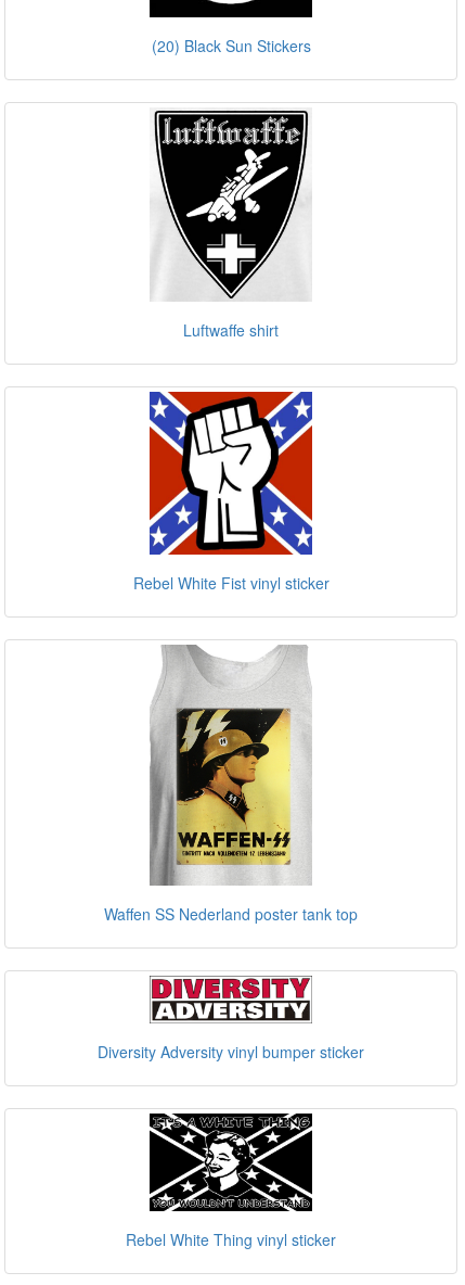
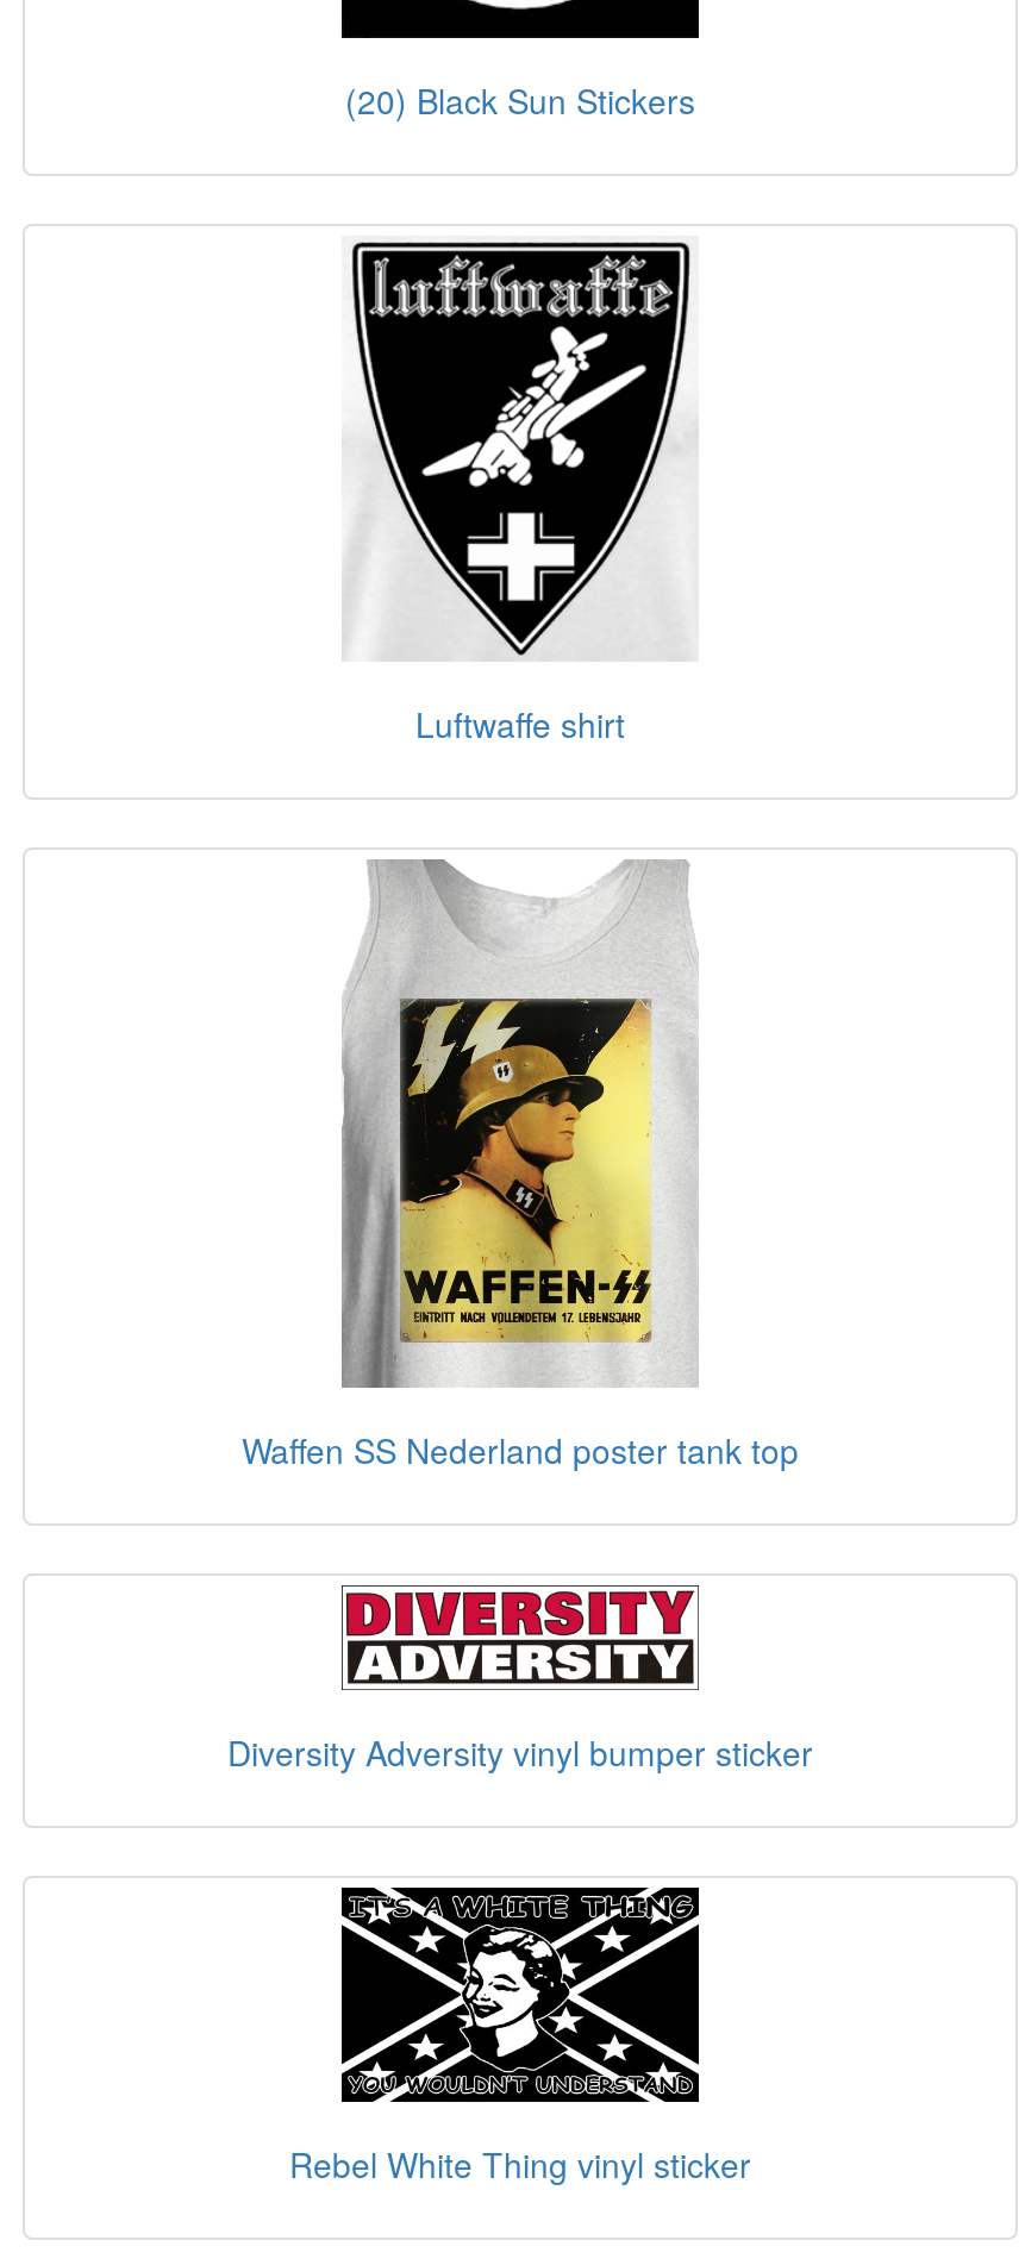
[133,391,329,594] [image] | Rebel White Fist vinyl sticker -> none

